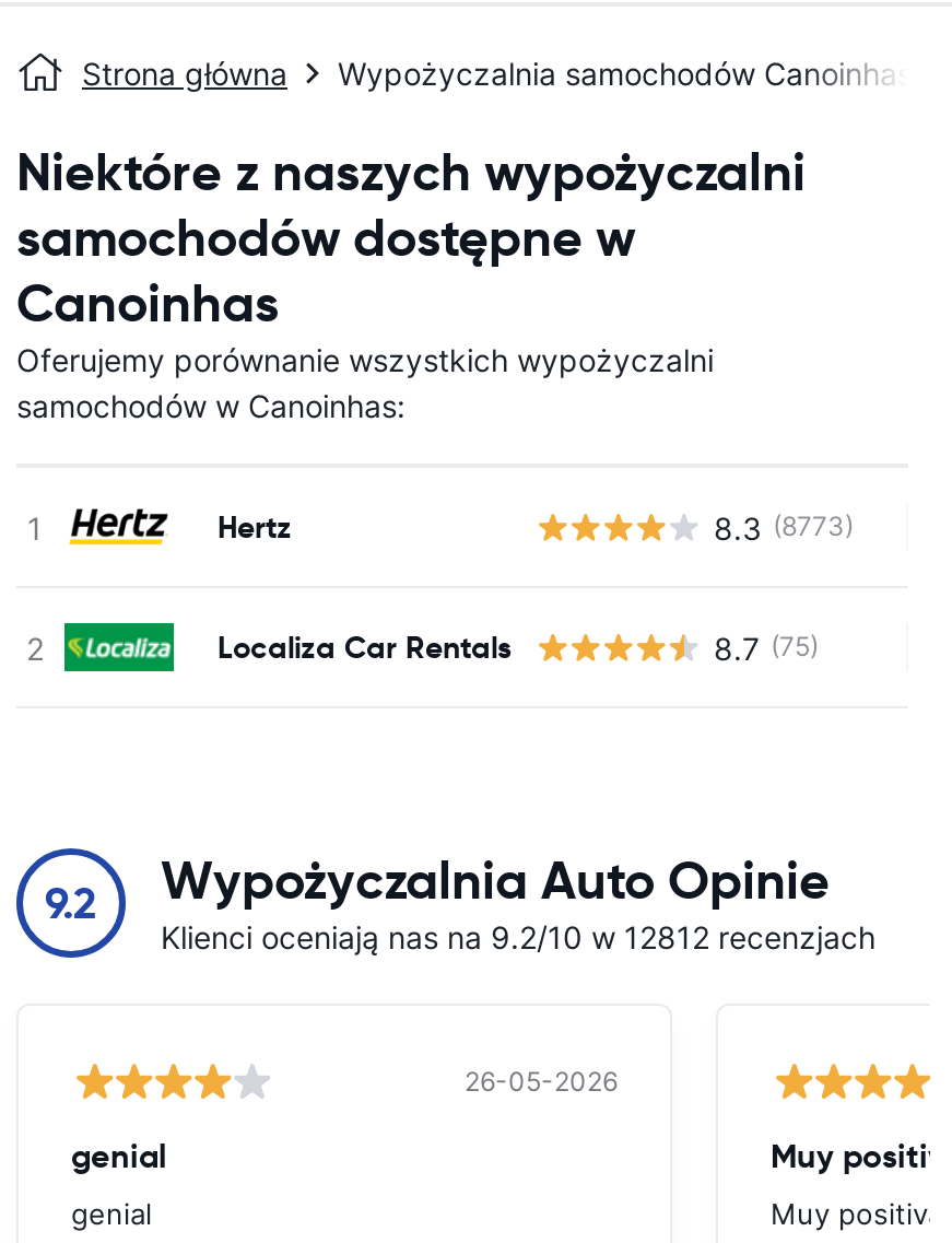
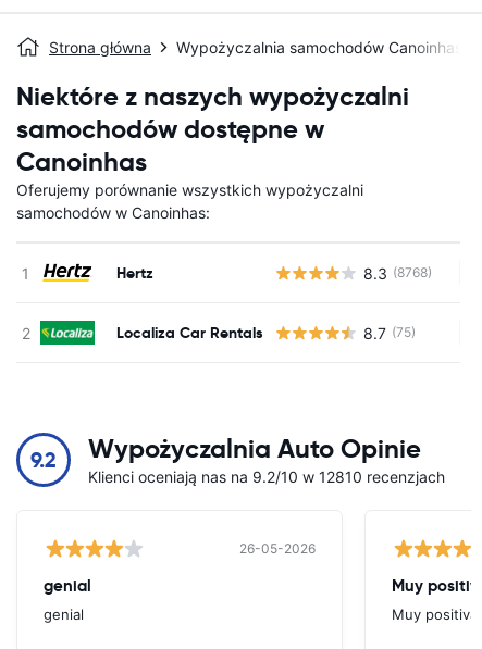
[714,508,854,546] 8.3 (8773) -> [363,264,432,282] 8.3 (8768)
[161,918,875,955] Klienci oceniają nas na 9.2/10 w 12812 recenzjach -> [88,467,445,486] Klienci oceniają nas na 9.2/10 w 12810 recenzjach

